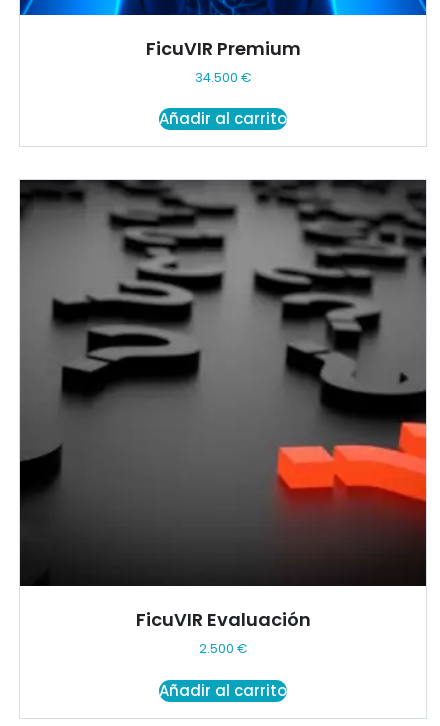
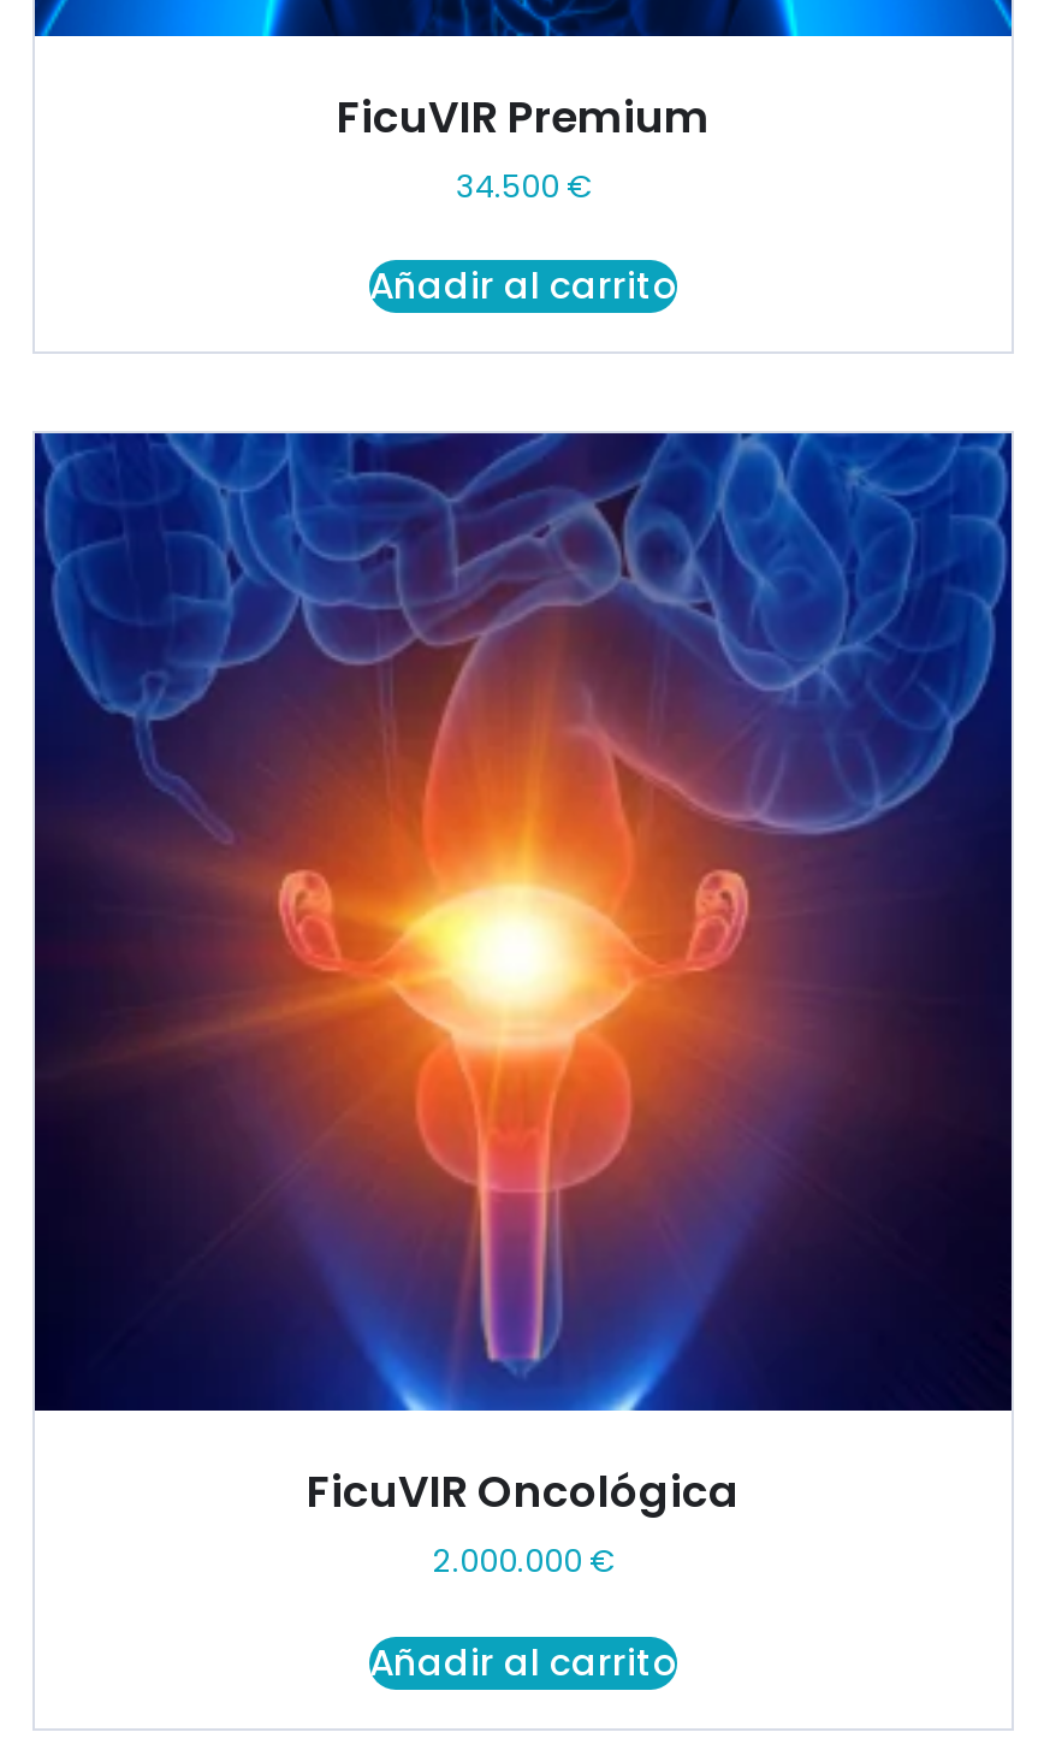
[19,179,427,632] [image] | FicuVIR Evaluación -> [35,431,1014,1522] [image] | FicuVIR Oncológica
[199,640,247,657] 2.500 € -> [433,1542,613,1582] 2.000.000 €

